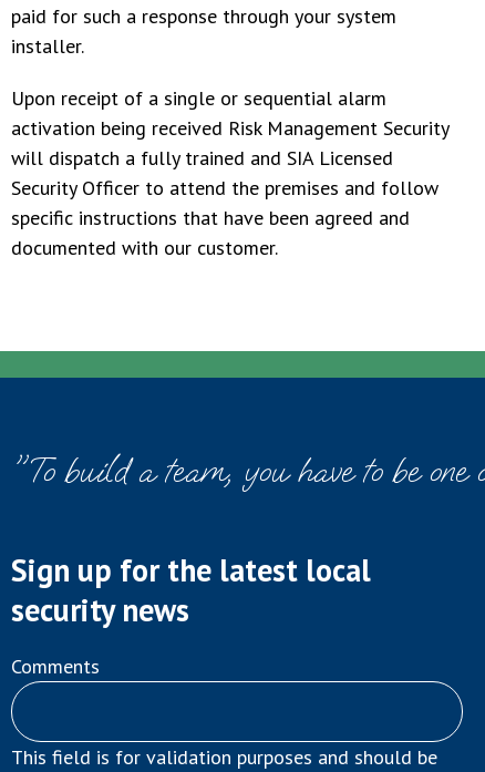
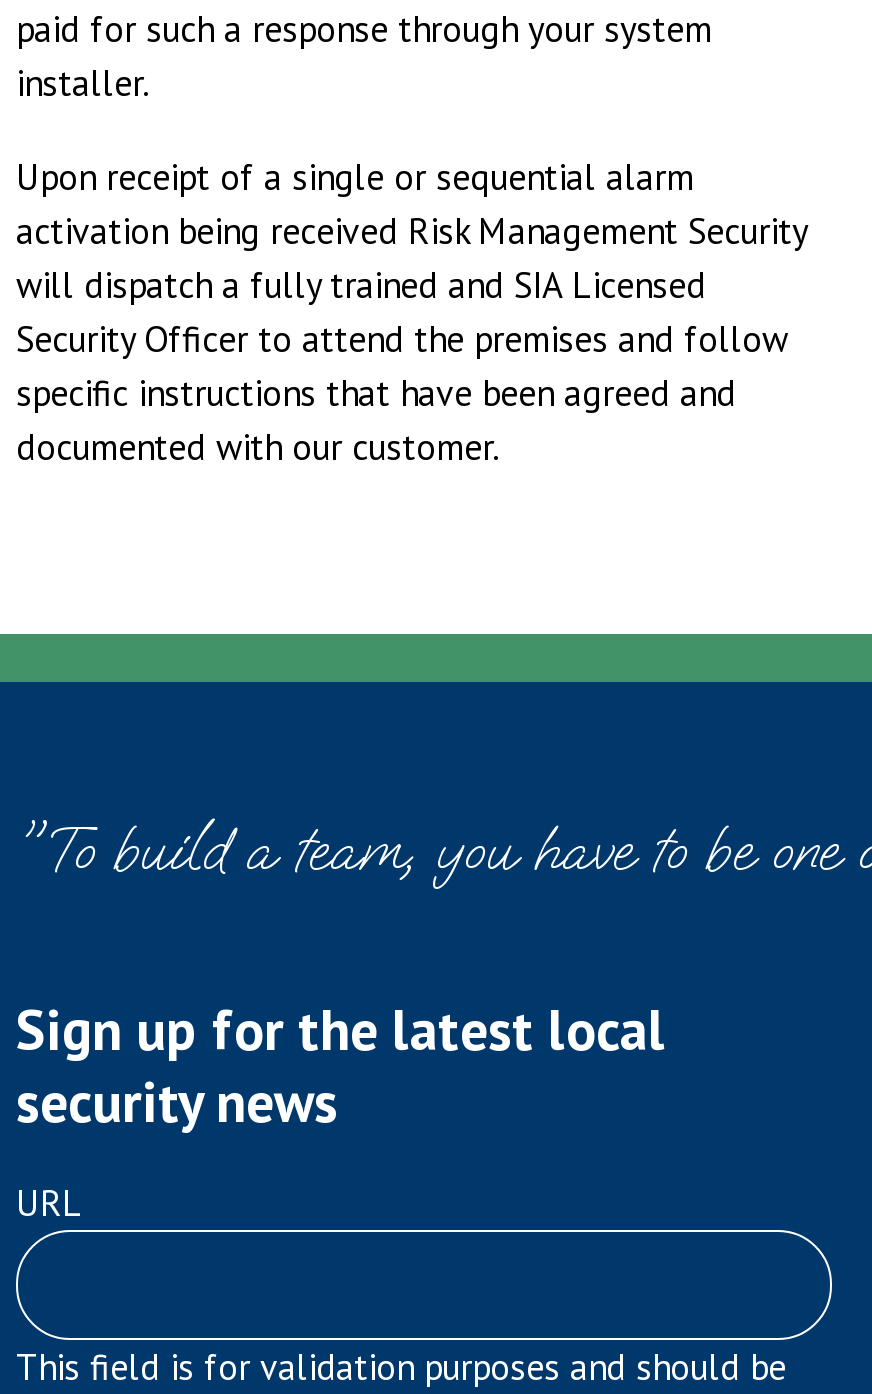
[11,653,100,678] Comments -> [16,1179,82,1225] URL

